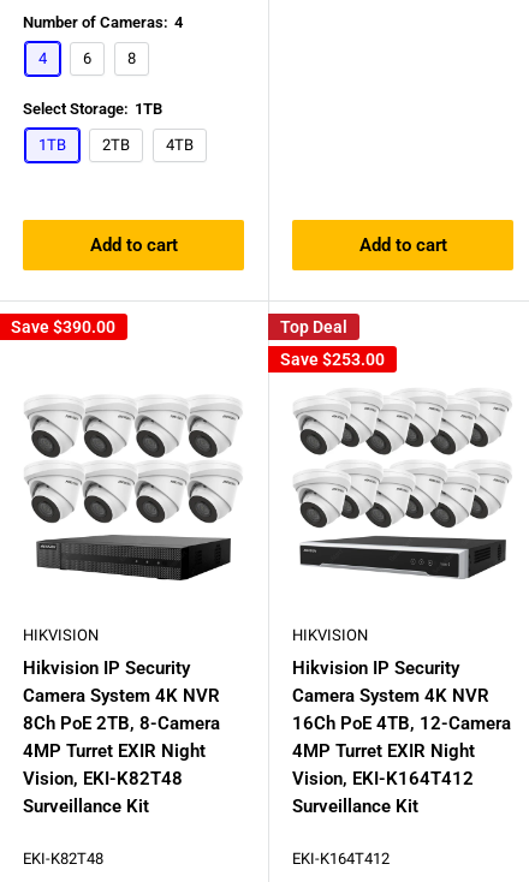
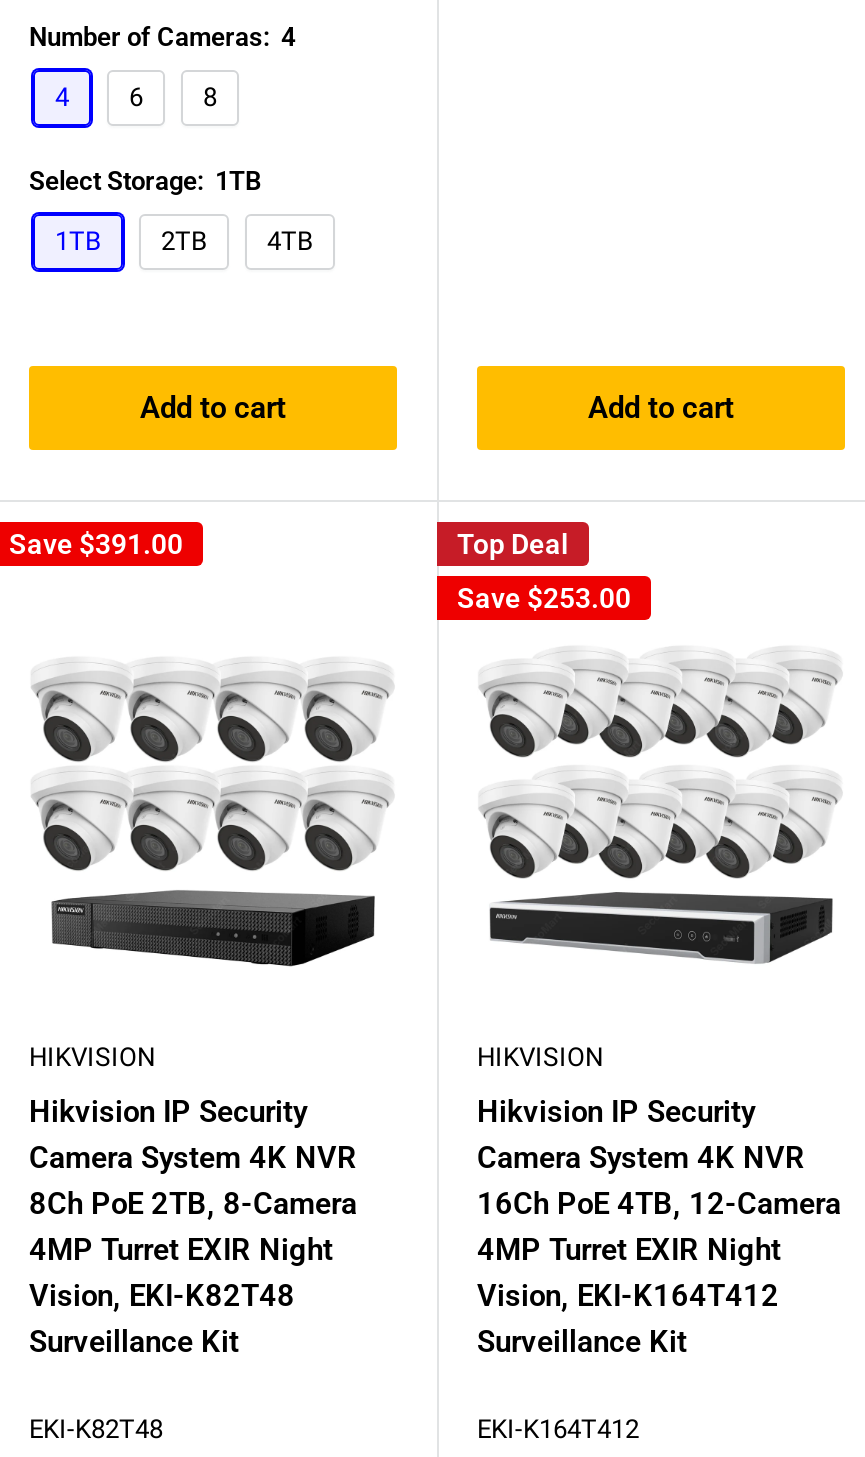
[11,317,115,336] Save $390.00 -> [9,528,183,560] Save $391.00

